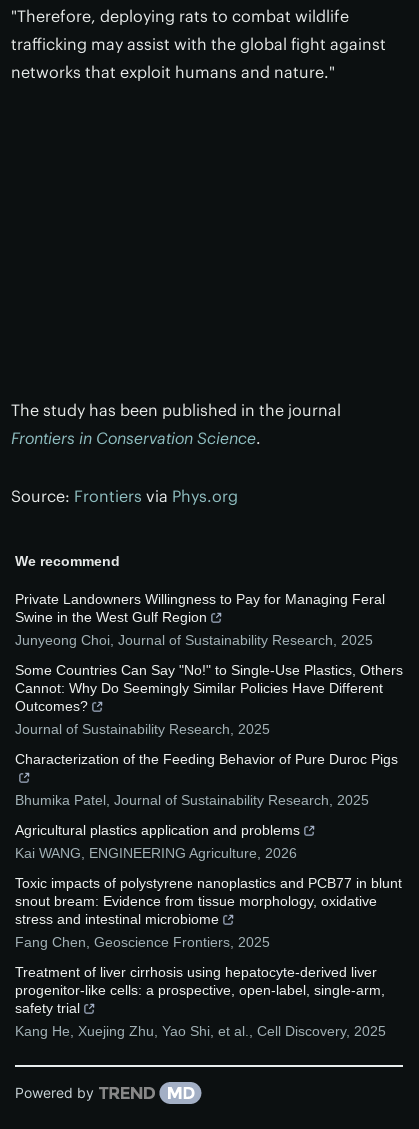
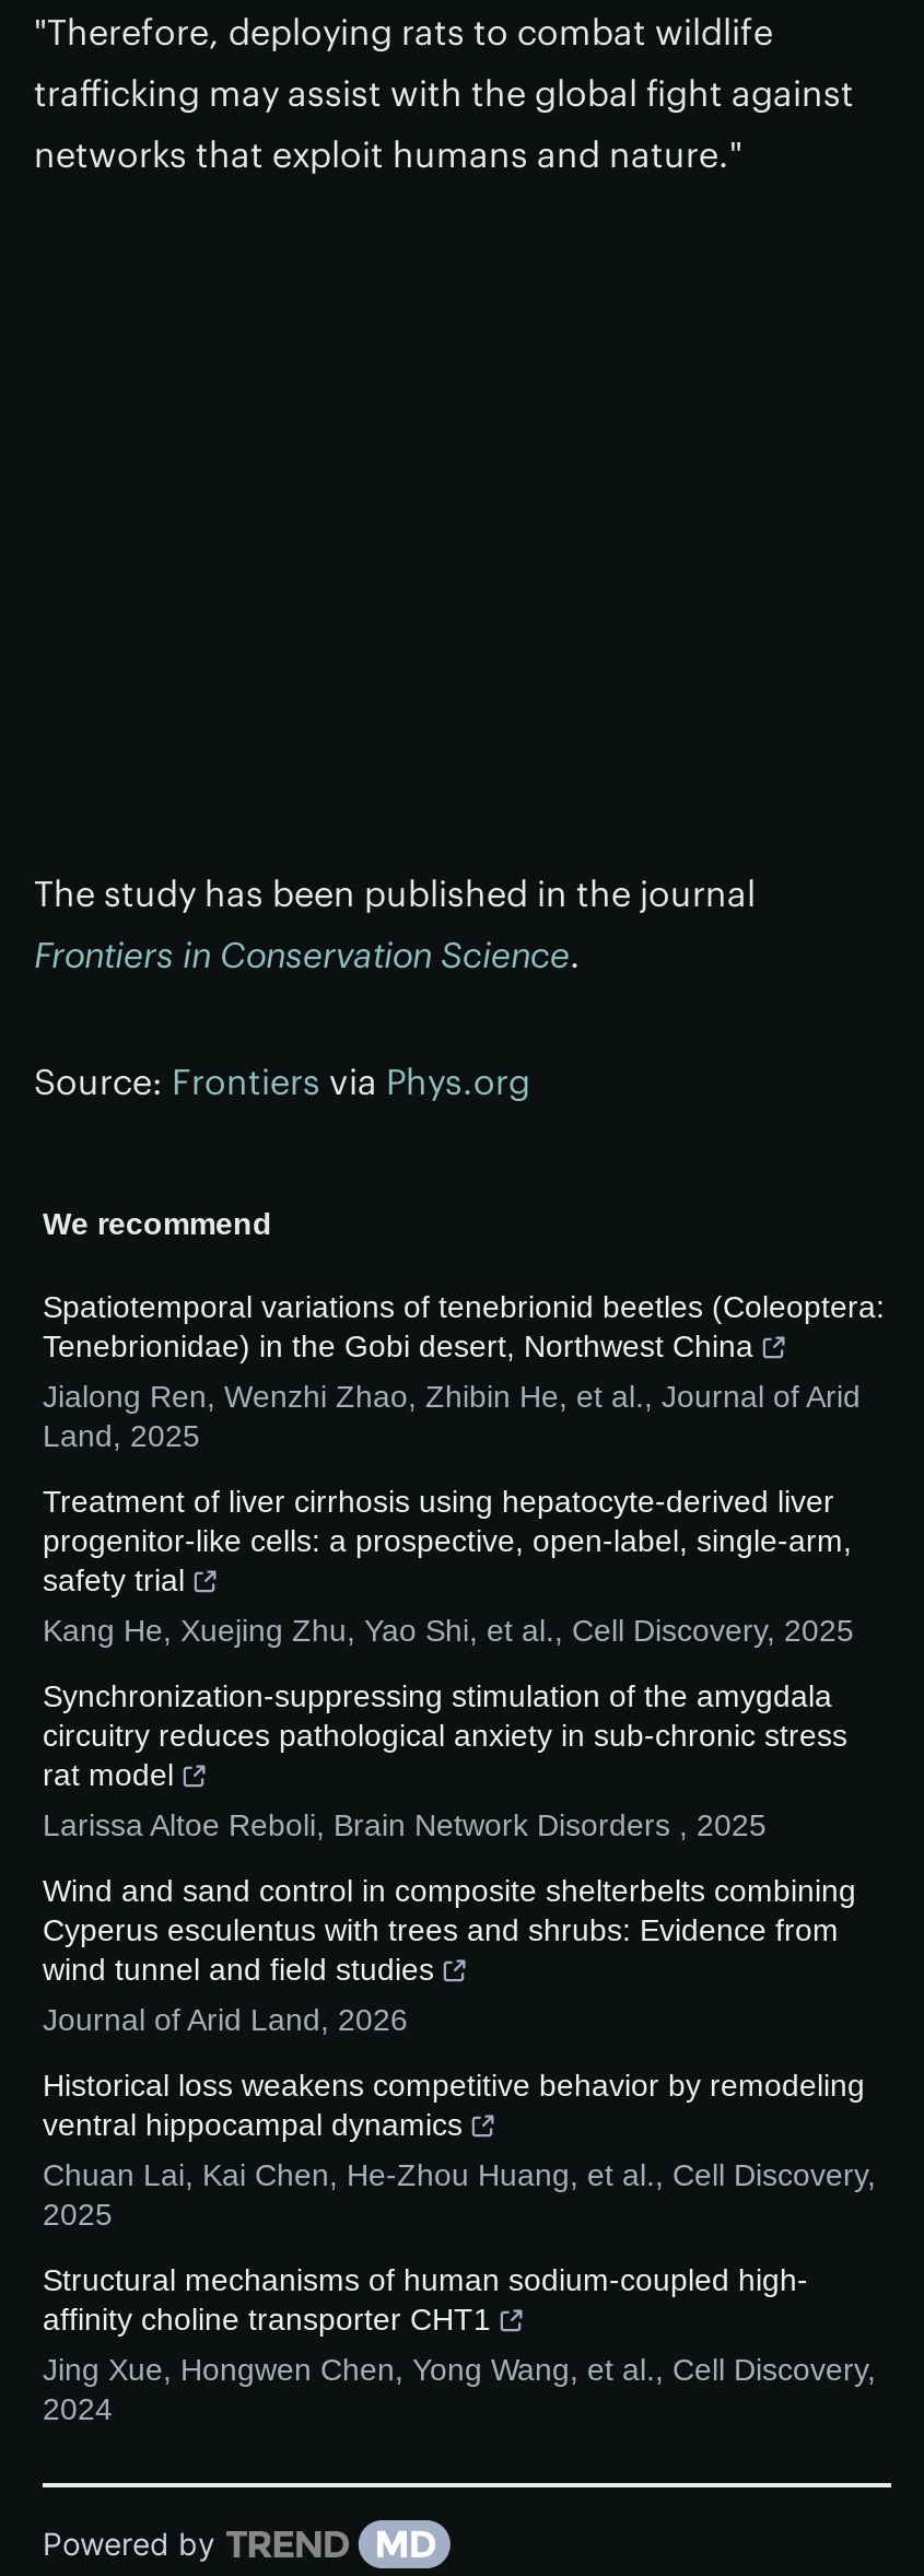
[15,591,403,950] Private Landowners Willingness to Pay for Managing Feral | Swine in the West Gulf Region | Junyeong Choi, Journal of Sustainability Research, 2025 | Some Countries Can Say "No!" to Single-Use Plastics, Others | Cannot: Why Do Seemingly Similar Policies Have Different | Outcomes? | Journal of Sustainability Research, 2025 | Characterization of the Feeding Behavior of Pure Duroc Pigs | Bhumika Patel, Journal of Sustainability Research, 2025 | Agricultural plastics application and problems | Kai WANG, ENGINEERING Agriculture, 2026 | Toxic impacts of polystyrene nanoplastics and PCB77 in blunt | snout bream: Evidence from tissue morphology, oxidative | stress and intestinal microbiome | Fang Chen, Geoscience Frontiers, 2025 -> [43,1289,885,1453] Spatiotemporal variations of tenebrionid beetles (Coleoptera: | Tenebrionidae) in the Gobi desert, Northwest China | Jialong Ren, Wenzhi Zhao, Zhibin He, et al., Journal of Arid | Land, 2025
moved [15,964,386,1039] -> [43,1484,854,1648]: Treatment of liver cirrhosis using hepatocyte-derived liver | progenitor-like cells: a prospective, open-label, single-arm, | safety trial | Kang He, Xuejing Zhu, Yao Shi, et al., Cell Discovery, 2025
none -> [43,1678,876,2426] Synchronization-suppressing stimulation of the amygdala | circuitry reduces pathological anxiety in sub-chronic stress | rat model | Larissa Altoe Reboli, Brain Network Disorders, 2025 | Wind and sand control in composite shelterbelts combining | Cyperus esculentus with trees and shrubs: Evidence from | wind tunnel and field studies | Journal of Arid Land, 2026 | Historical loss weakens competitive behavior by remodeling | ventral hippocampal dynamics | Chuan Lai, Kai Chen, He‐Zhou Huang, et al., Cell Discovery, | 2025 | Structural mechanisms of human sodium-coupled high- | affinity choline transporter CHT1 | Jing Xue, Hongwen Chen, Yong Wang, et al., Cell Discovery, | 2024

